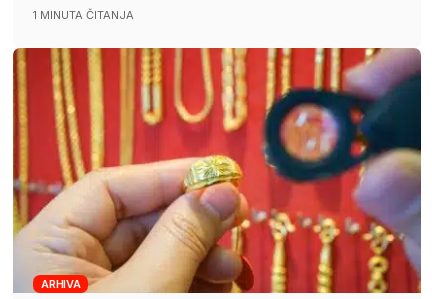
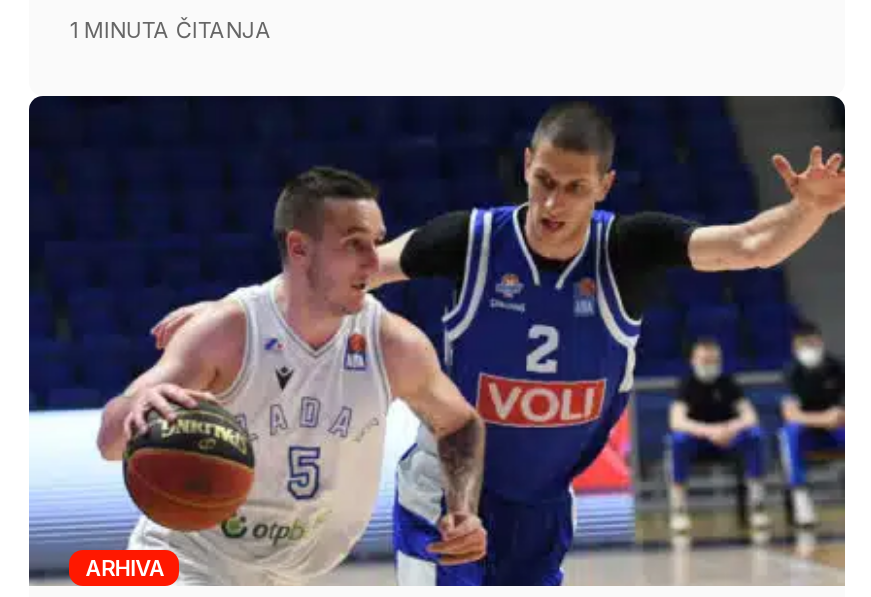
[12,47,422,294] [image] -> [27,94,847,588] [image]

